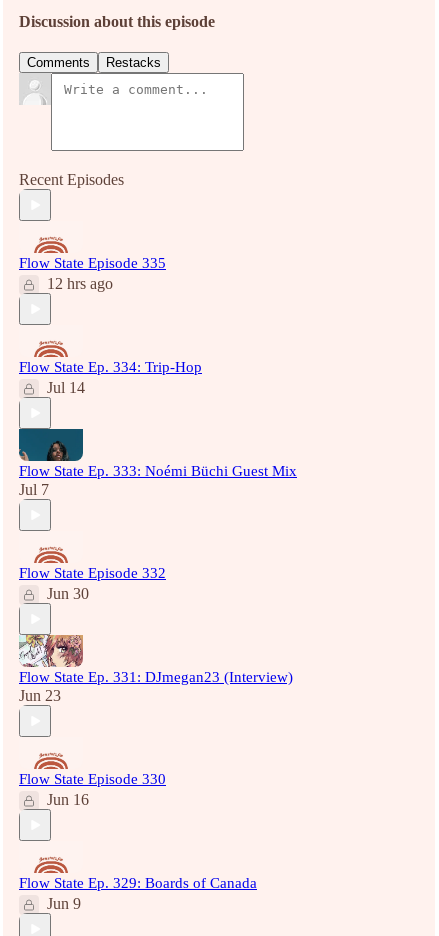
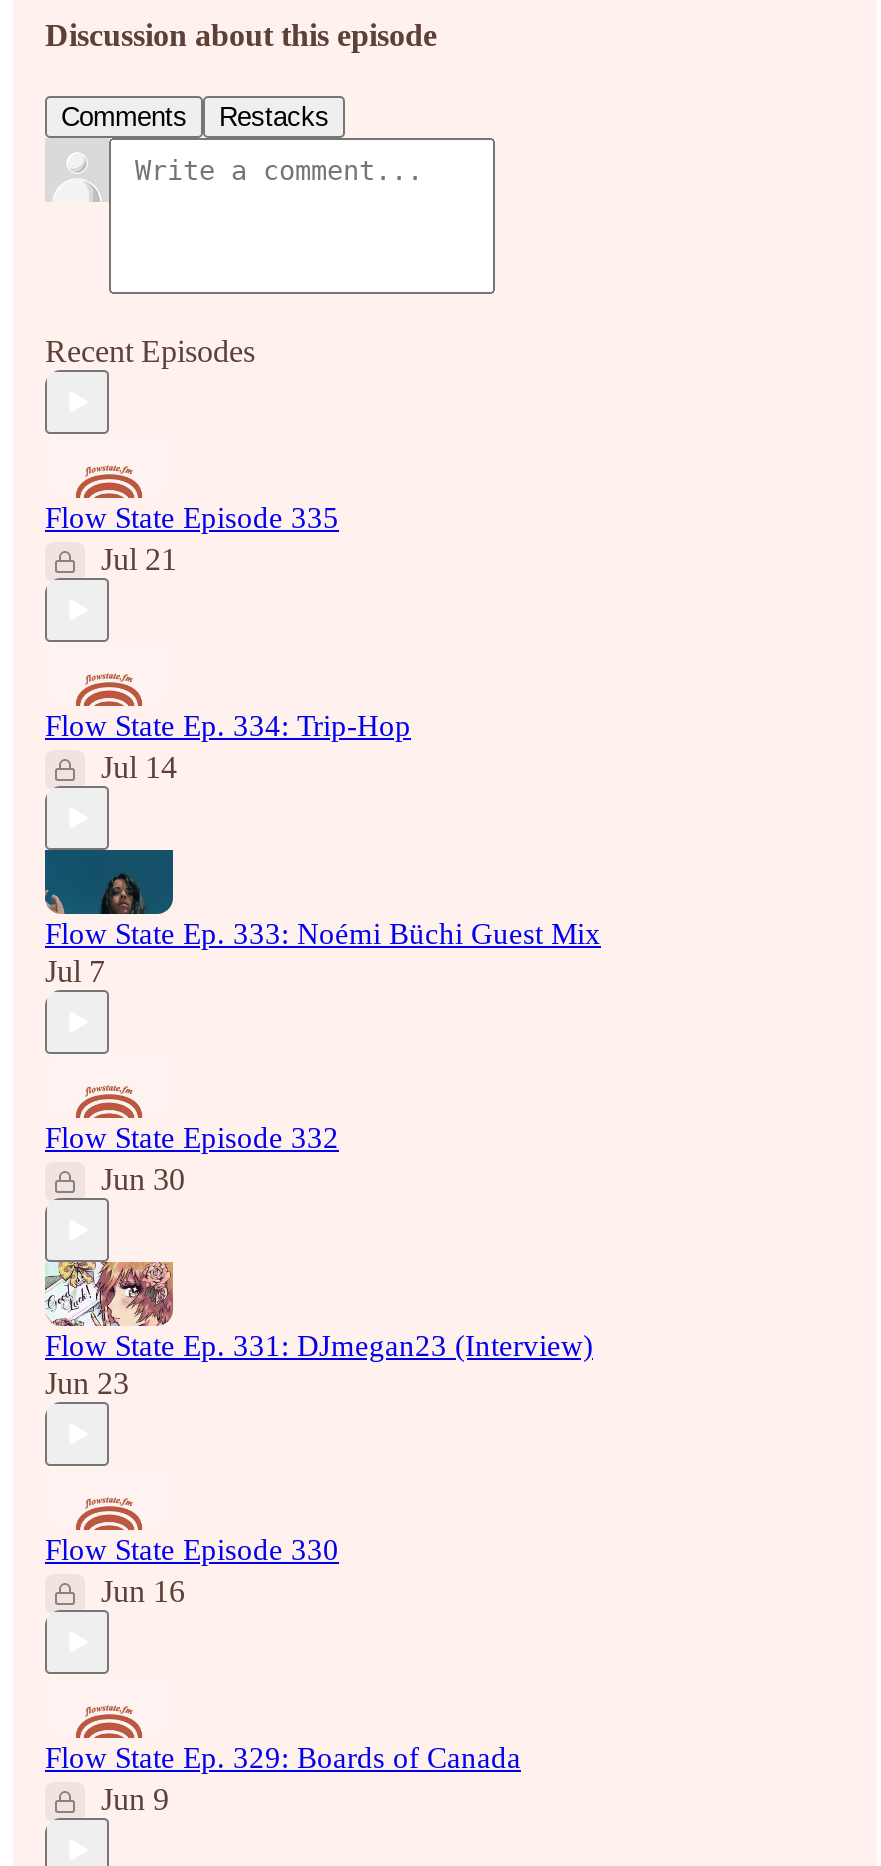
[47,275,113,292] 12 hrs ago -> [101,543,177,577] Jul 21

